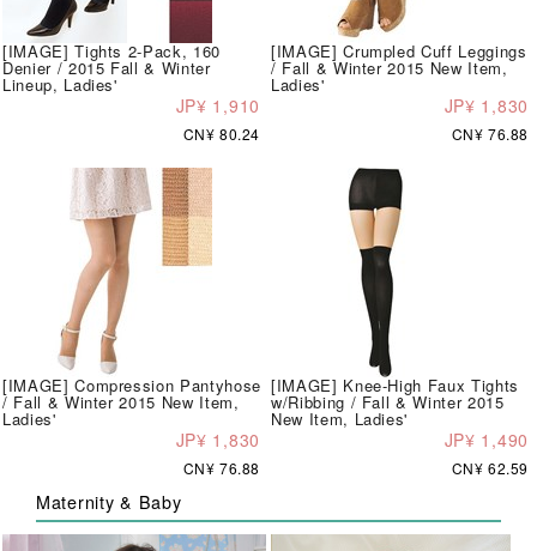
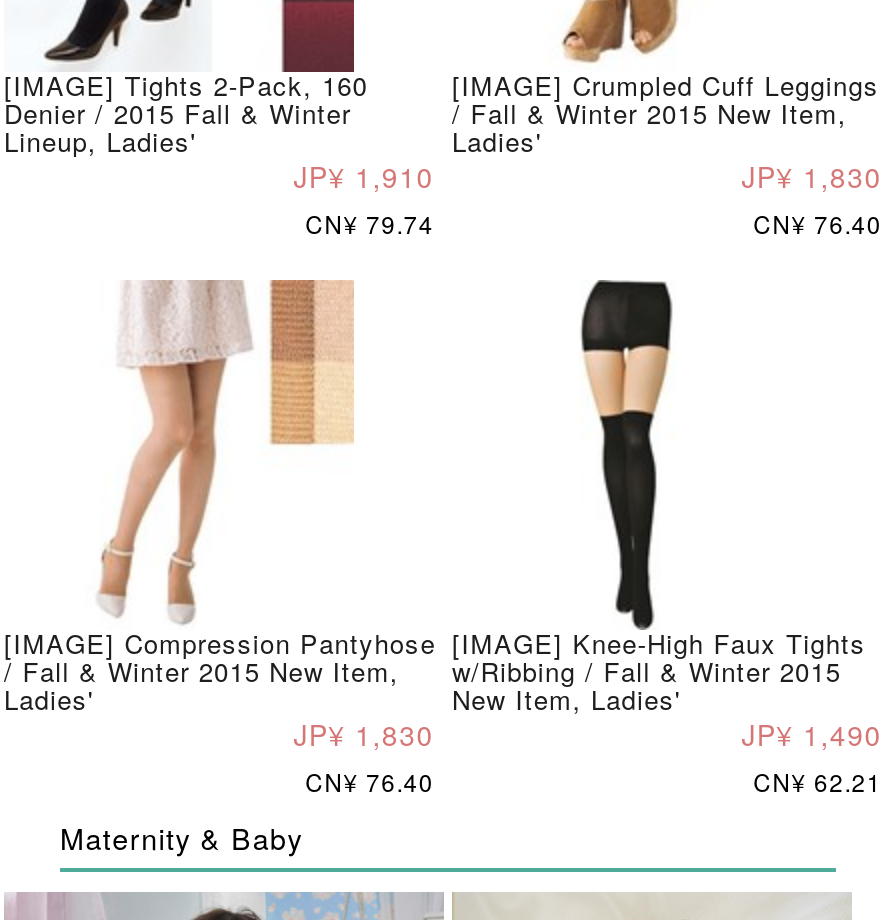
[183,124,260,144] CN¥ 80.24 -> [305,206,434,240] CN¥ 79.74
[451,124,529,144] CN¥ 76.88 -> [753,206,882,240] CN¥ 76.40
[183,458,260,478] CN¥ 76.88 -> [305,764,434,798] CN¥ 76.40
[451,458,529,478] CN¥ 62.59 -> [753,764,882,798] CN¥ 62.21

